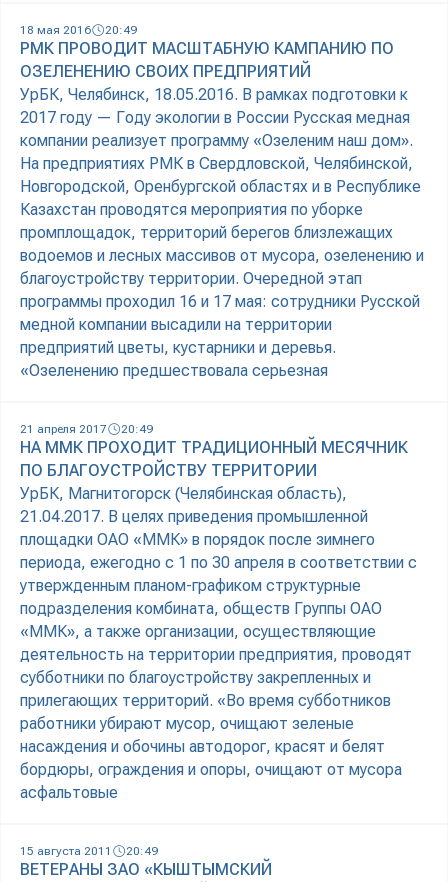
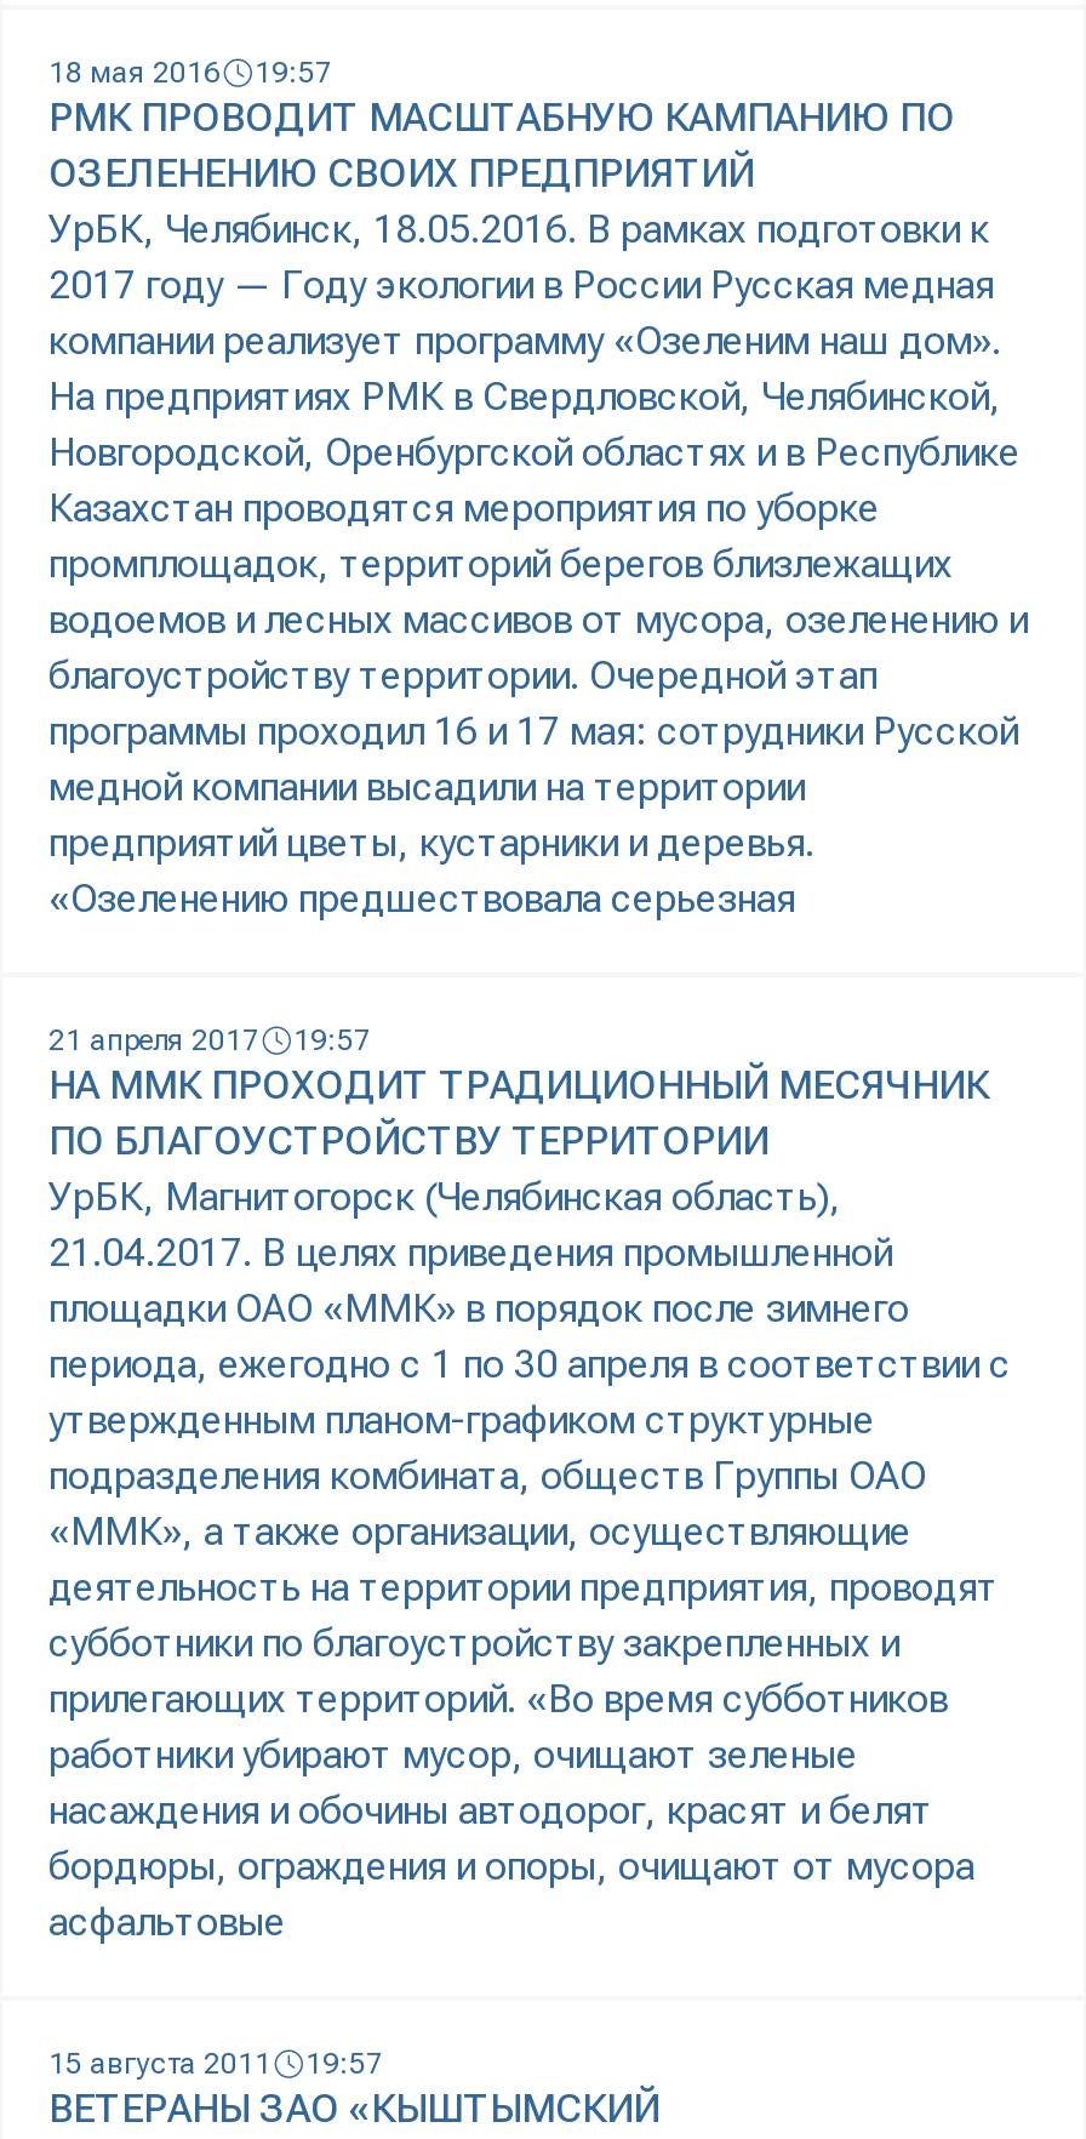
[20,23,137,37] 18 мая 2016 20:49 -> [48,57,332,91] 18 мая 2016 19:57
[20,422,153,436] 21 апреля 2017 20:49 -> [48,1025,371,1059] 21 апреля 2017 19:57
[20,844,158,858] 15 августа 2011 20:49 -> [48,2048,383,2082] 15 августа 2011 19:57

